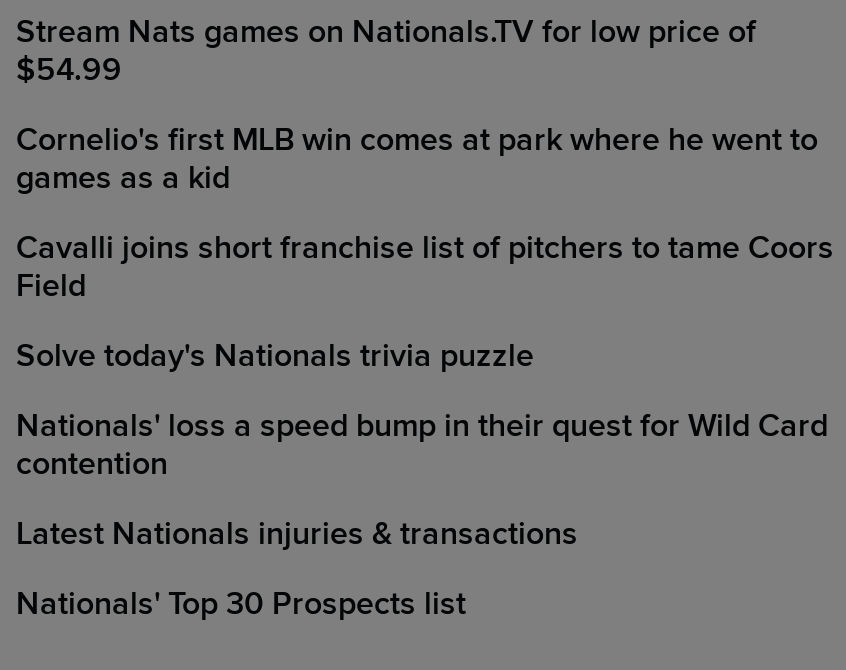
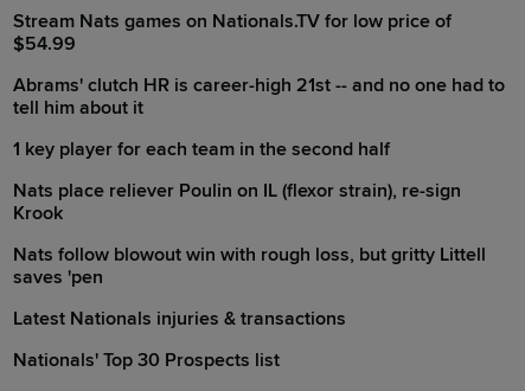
[16,120,818,198] Cornelio's first MLB win comes at park where he went to | games as a kid -> [13,74,505,120] Abrams' clutch HR is career-high 21st -- and no one had to | tell him about it
[16,228,834,306] Cavalli joins short franchise list of pitchers to tame Coors | Field -> [13,138,390,162] 1 key player for each team in the second half
[16,336,534,376] Solve today's Nationals trivia puzzle -> [13,179,461,226] Nats place reliever Poulin on IL (flexor strain), re-sign | Krook
[16,406,828,484] Nationals' loss a speed bump in their quest for Wild Card | contention -> [13,243,486,290] Nats follow blowout win with rough loss, but gritty Littell | saves 'pen

